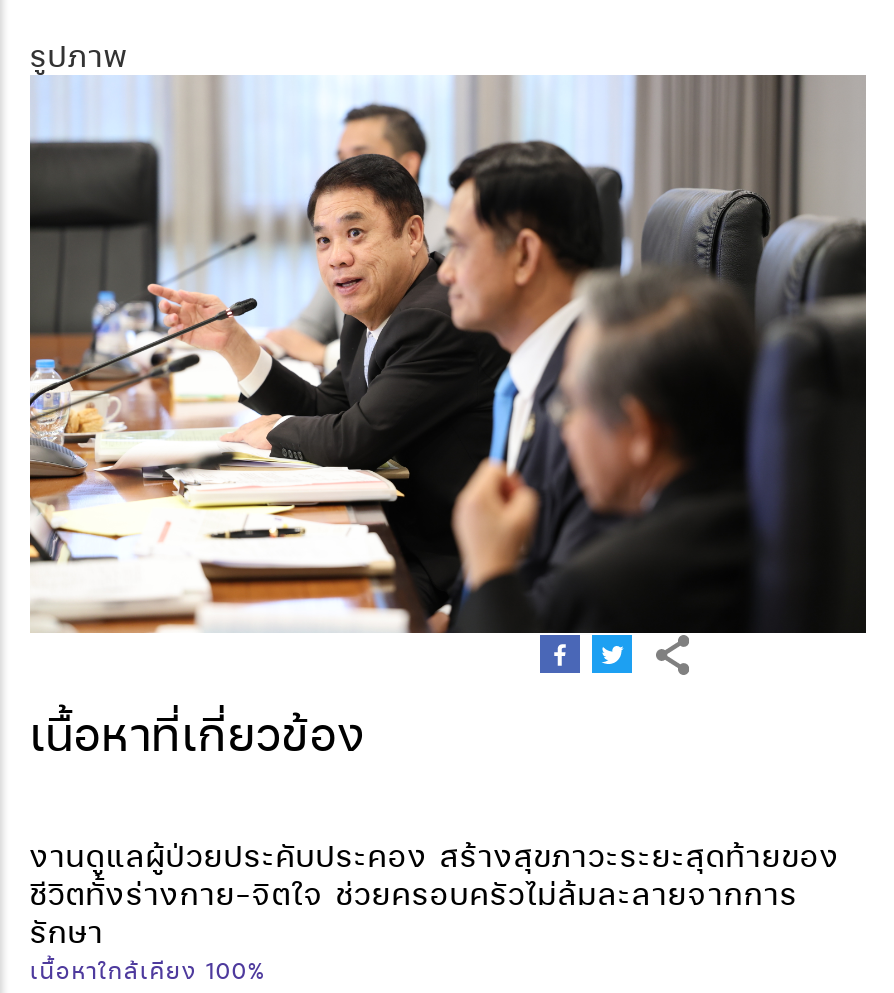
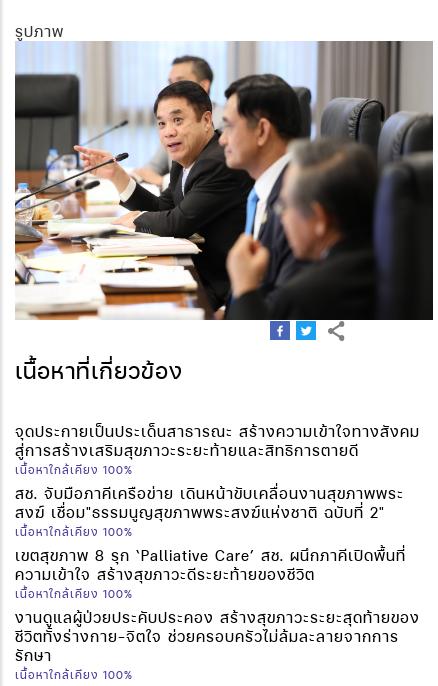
none -> [15,422,420,601] จุดประกายเป็นประเด็นสาธารณะ สร้างความเข้าใจทางสังคม | สู่การสร้างเสริมสุขภาวะระยะท้ายและสิทธิการตายดี | เนื้อหาใกล้เคียง 100% | สช. จับมือภาคีเครือข่าย เดินหน้าขับเคลื่อนงานสุขภาพพระ | สงฆ์ เชื่อม"ธรรมนูญสุขภาพพระสงฆ์แห่งชาติ ฉบับที่ 2" | เนื้อหาใกล้เคียง 100% | เขตสุขภาพ 8 รุก ‘Palliative Care’ สช. ผนึกภาคีเปิดพื้นที่ | ความเข้าใจ สร้างสุขภาวะดีระยะท้ายของชีวิต | เนื้อหาใกล้เคียง 100%

